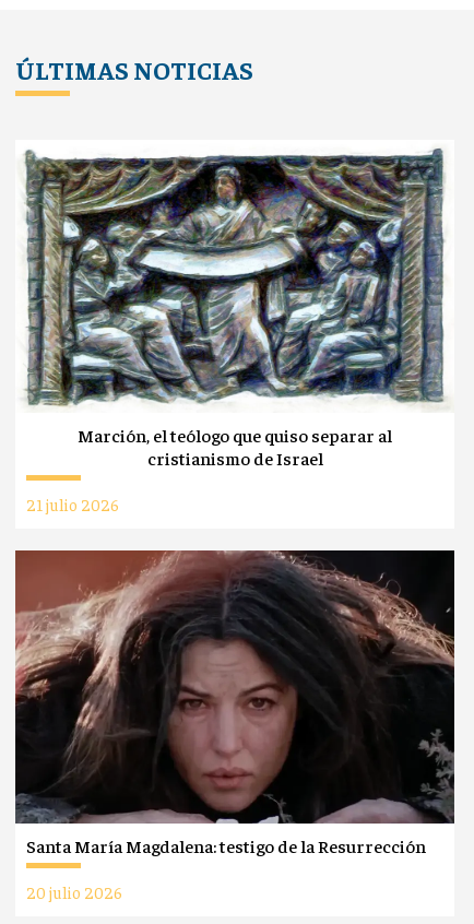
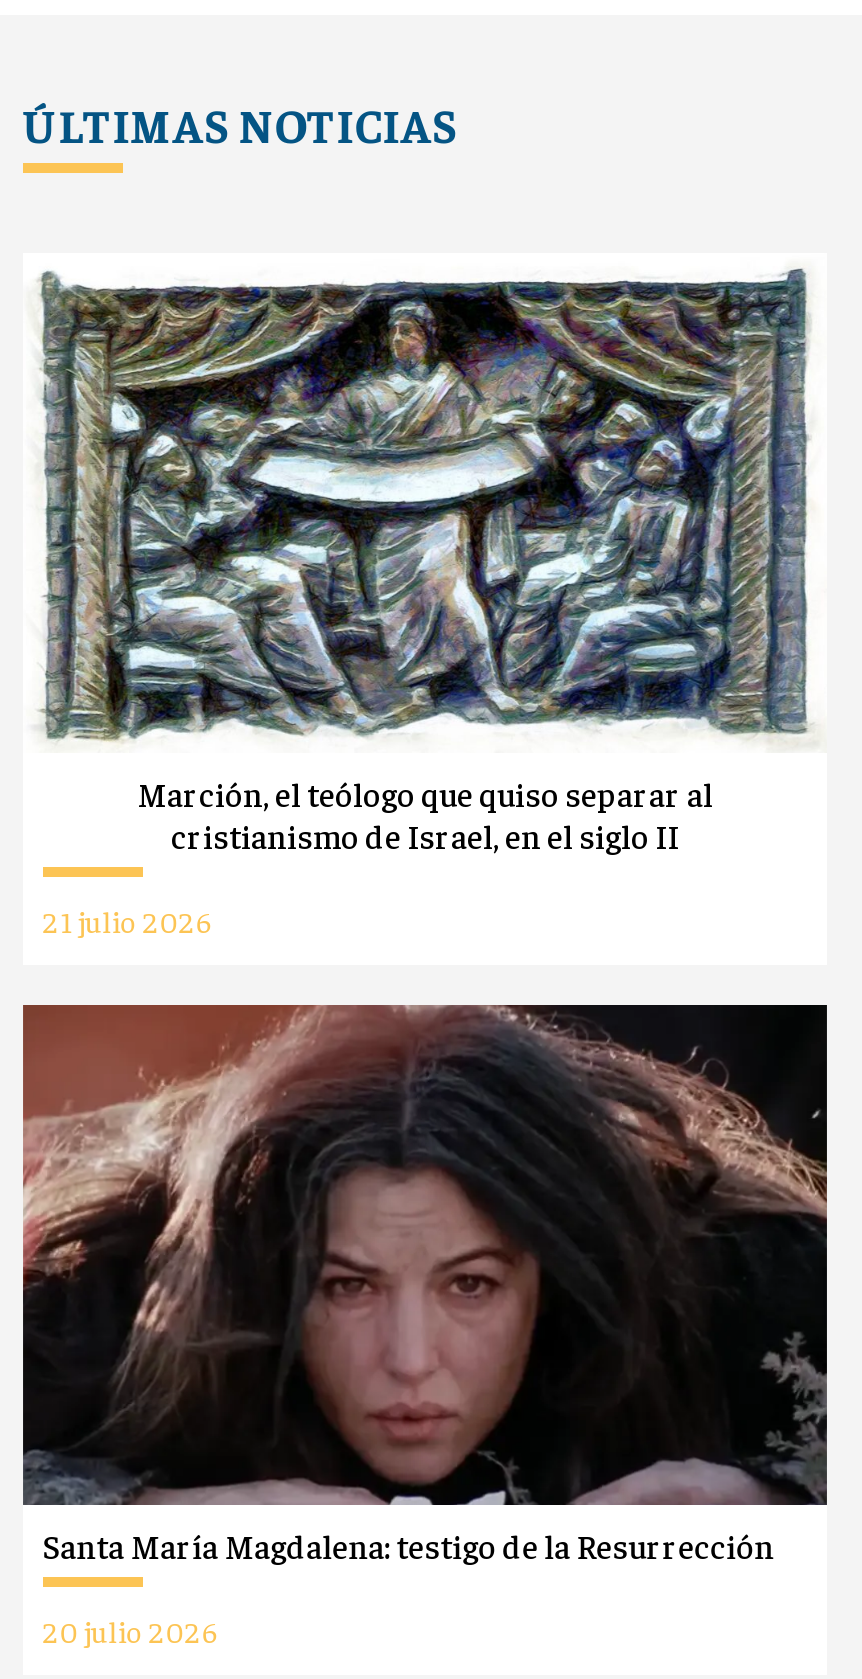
[147,447,323,470] cristianismo de Israel -> [171,816,679,858] cristianismo de Israel, en el siglo II

